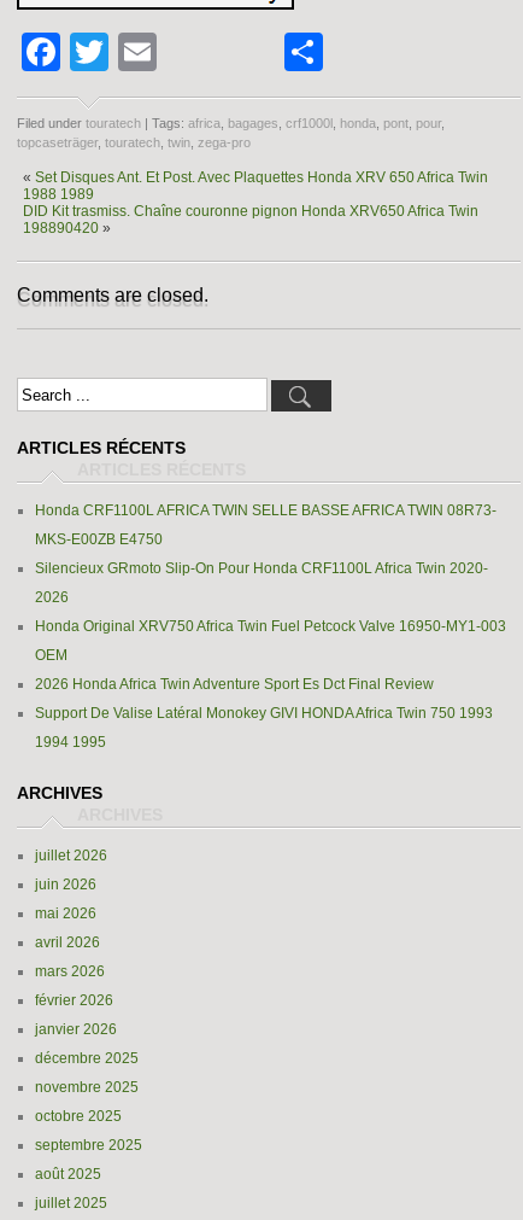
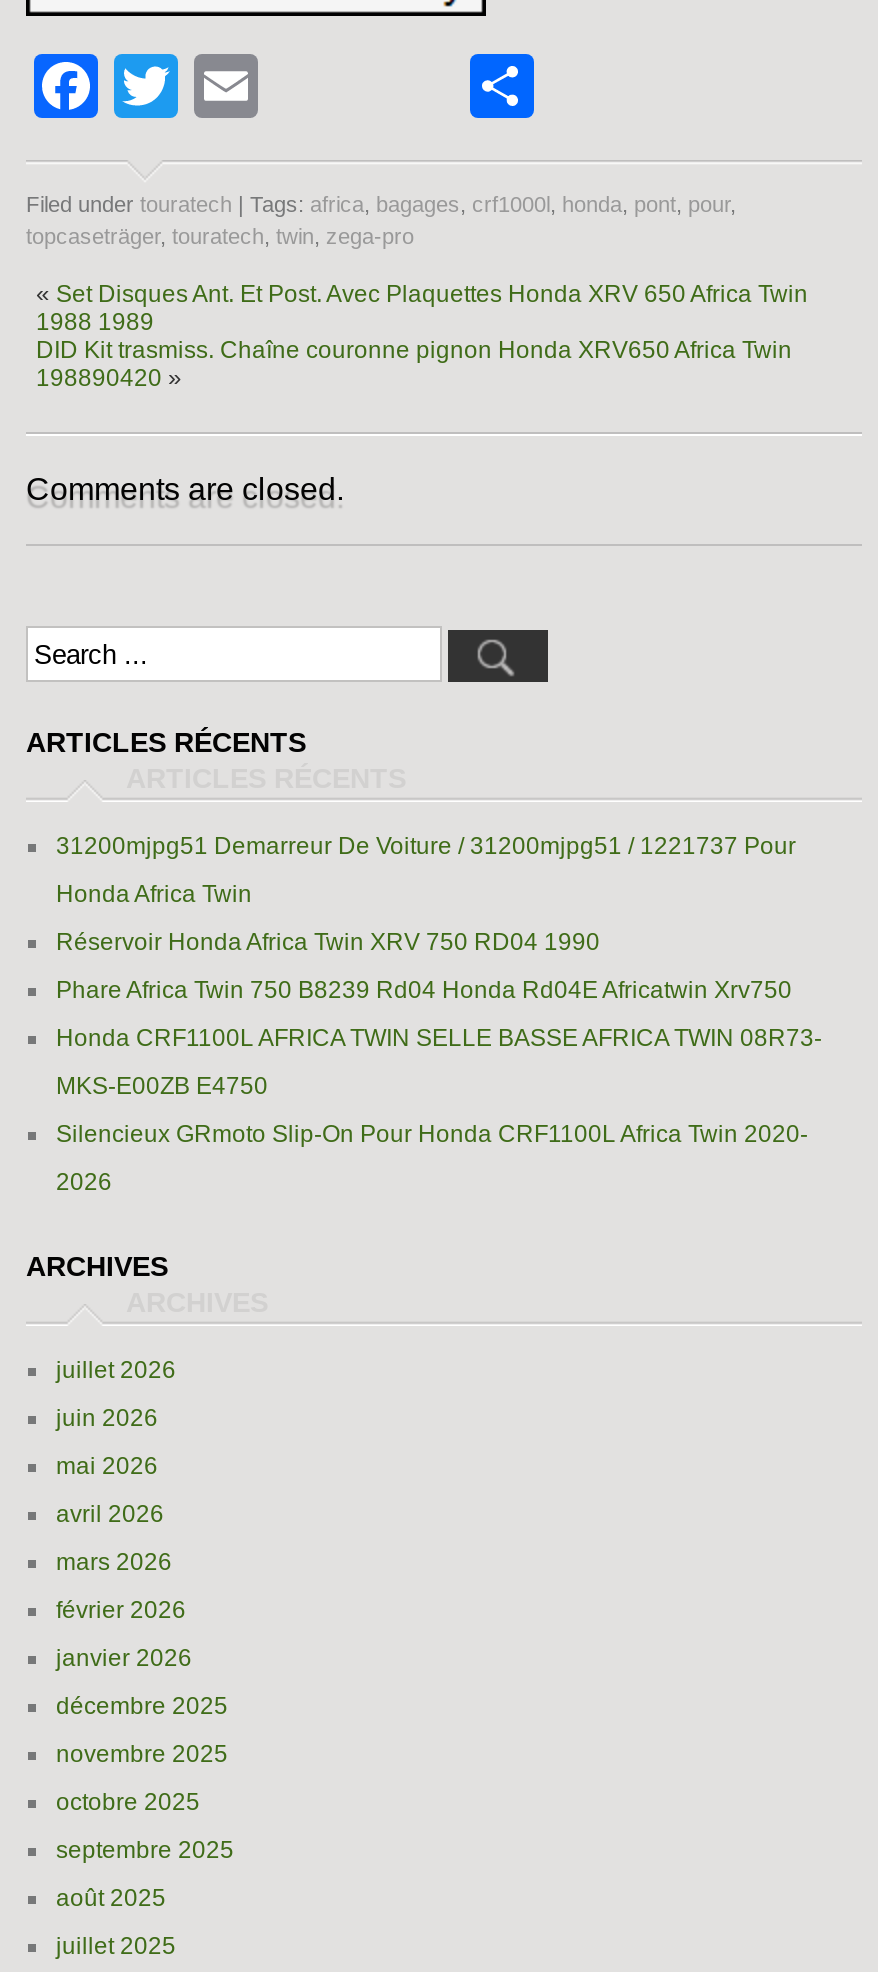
none -> [56,832,796,1004] 31200mjpg51 Demarreur De Voiture / 31200mjpg51 / 1221737 Pour | Honda Africa Twin | Réservoir Honda Africa Twin XRV 750 RD04 1990 | Phare Africa Twin 750 B8239 Rd04 Honda Rd04E Africatwin Xrv750
moved [35,502,496,606] -> [56,1024,822,1196]: Honda CRF1100L AFRICA TWIN SELLE BASSE AFRICA TWIN 08R73- | MKS-E00ZB E4750 | Silencieux GRmoto Slip-On Pour Honda CRF1100L Africa Twin 2020- | 2026
[35,618,506,751] Honda Original XRV750 Africa Twin Fuel Petcock Valve 16950-MY1-003 | OEM | 2026 Honda Africa Twin Adventure Sport Es Dct Final Review | Support De Valise Latéral Monokey GIVI HONDA Africa Twin 750 1993 | 1994 1995 -> none

